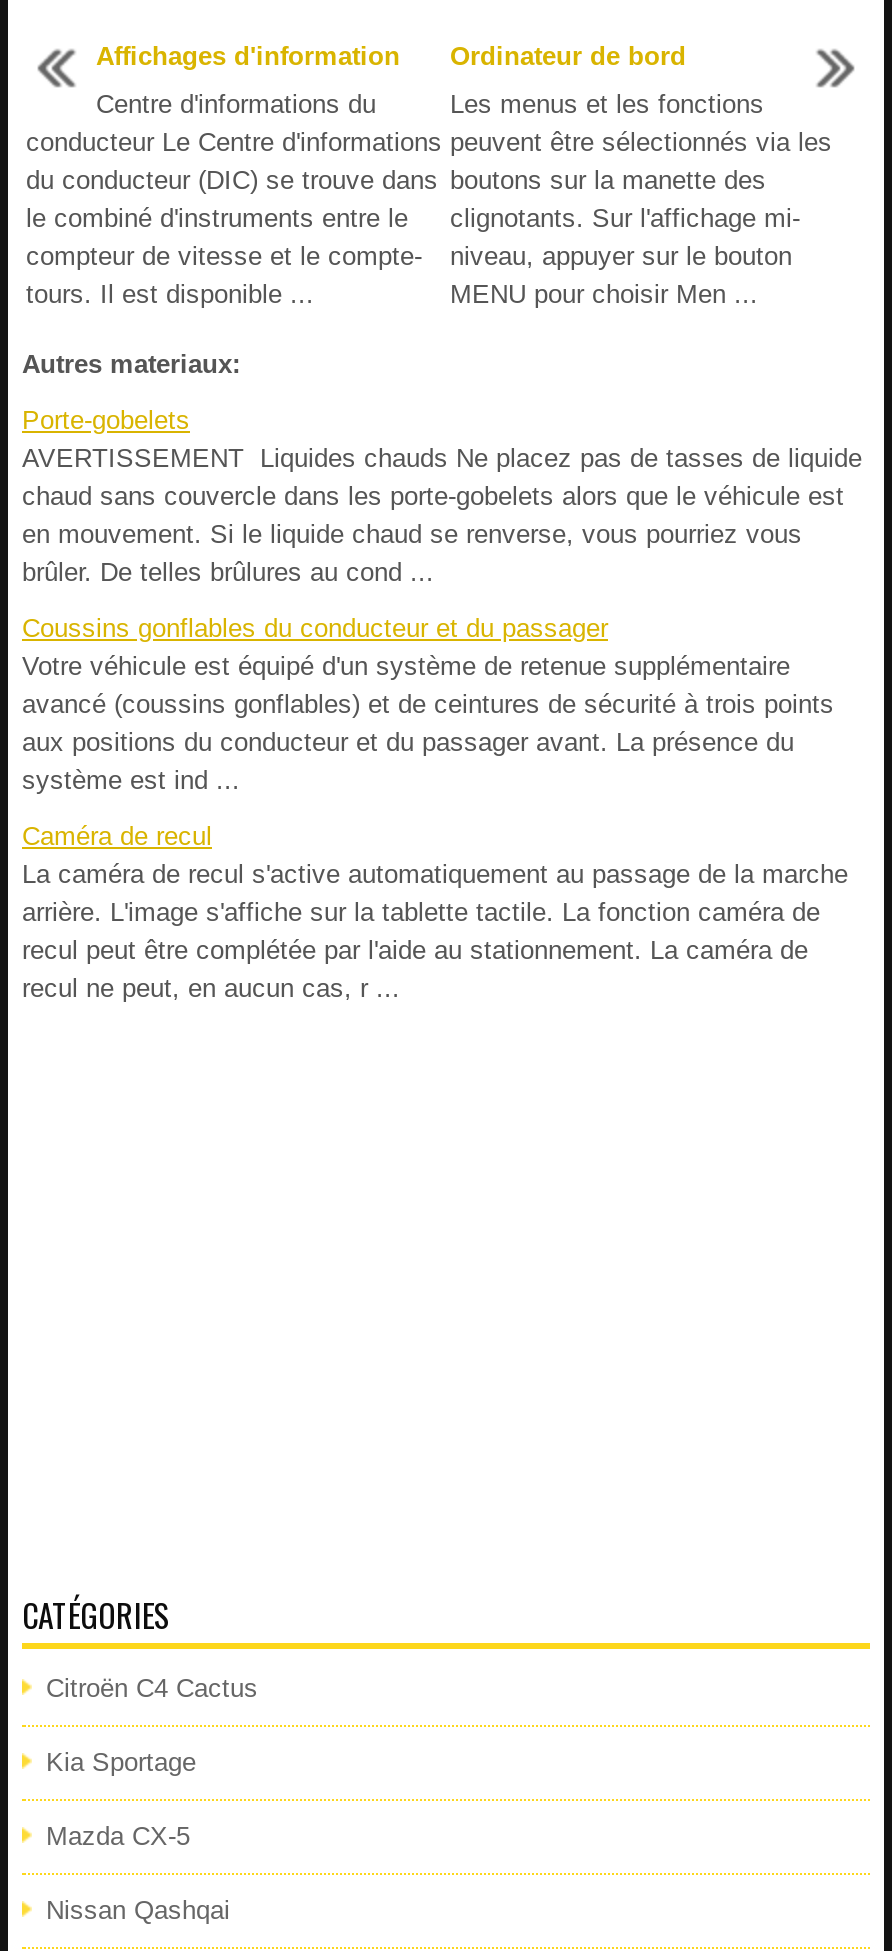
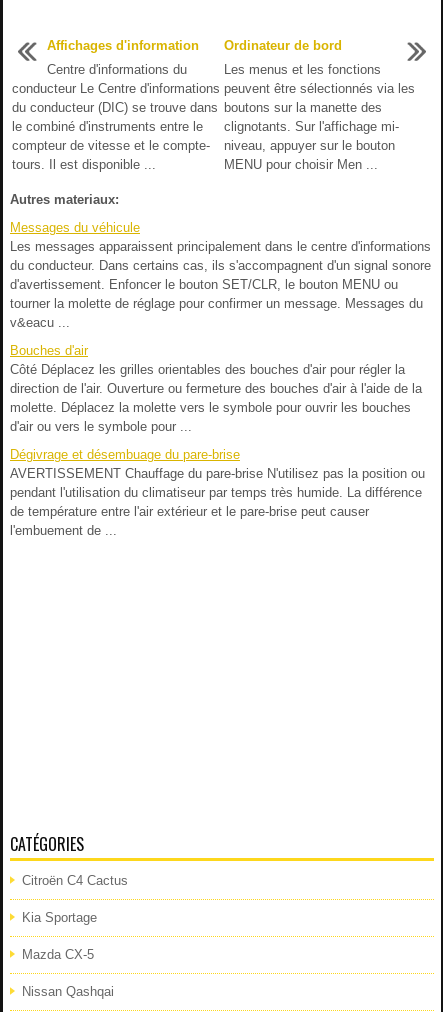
[22,405,862,587] Porte-gobelets | AVERTISSEMENT Liquides chauds Ne placez pas de tasses de liquide | chaud sans couvercle dans les porte-gobelets alors que le véhicule est | en mouvement. Si le liquide chaud se renverse, vous pourriez vous | brûler. De telles brûlures au cond ... -> [10,220,431,330] Messages du véhicule | Les messages apparaissent principalement dans le centre d'informations | du conducteur. Dans certains cas, ils s'accompagnent d'un signal sonore | d'avertissement. Enfoncer le bouton SET/CLR, le bouton MENU ou | tourner la molette de réglage pour confirmer un message. Messages du | v&eacu ...
[22,613,834,795] Coussins gonflables du conducteur et du passager | Votre véhicule est équipé d'un système de retenue supplémentaire | avancé (coussins gonflables) et de ceintures de sécurité à trois points | aux positions du conducteur et du passager avant. La présence du | système est ind ... -> [10,343,422,434] Bouches d'air | Côté Déplacez les grilles orientables des bouches d'air pour régler la | direction de l'air. Ouverture ou fermeture des bouches d'air à l'aide de la | molette. Déplacez la molette vers le symbole pour ouvrir les bouches | d'air ou vers le symbole pour ...
[22,821,848,1003] Caméra de recul | La caméra de recul s'active automatiquement au passage de la marche | arrière. L'image s'affiche sur la tablette tactile. La fonction caméra de | recul peut être complétée par l'aide au stationnement. La caméra de | recul ne peut, en aucun cas, r ... -> [10,447,425,538] Dégivrage et désembuage du pare-brise | AVERTISSEMENT Chauffage du pare-brise N'utilisez pas la position ou | pendant l'utilisation du climatiseur par temps très humide. La différence | de température entre l'air extérieur et le pare-brise peut causer | l'embuement de ...

